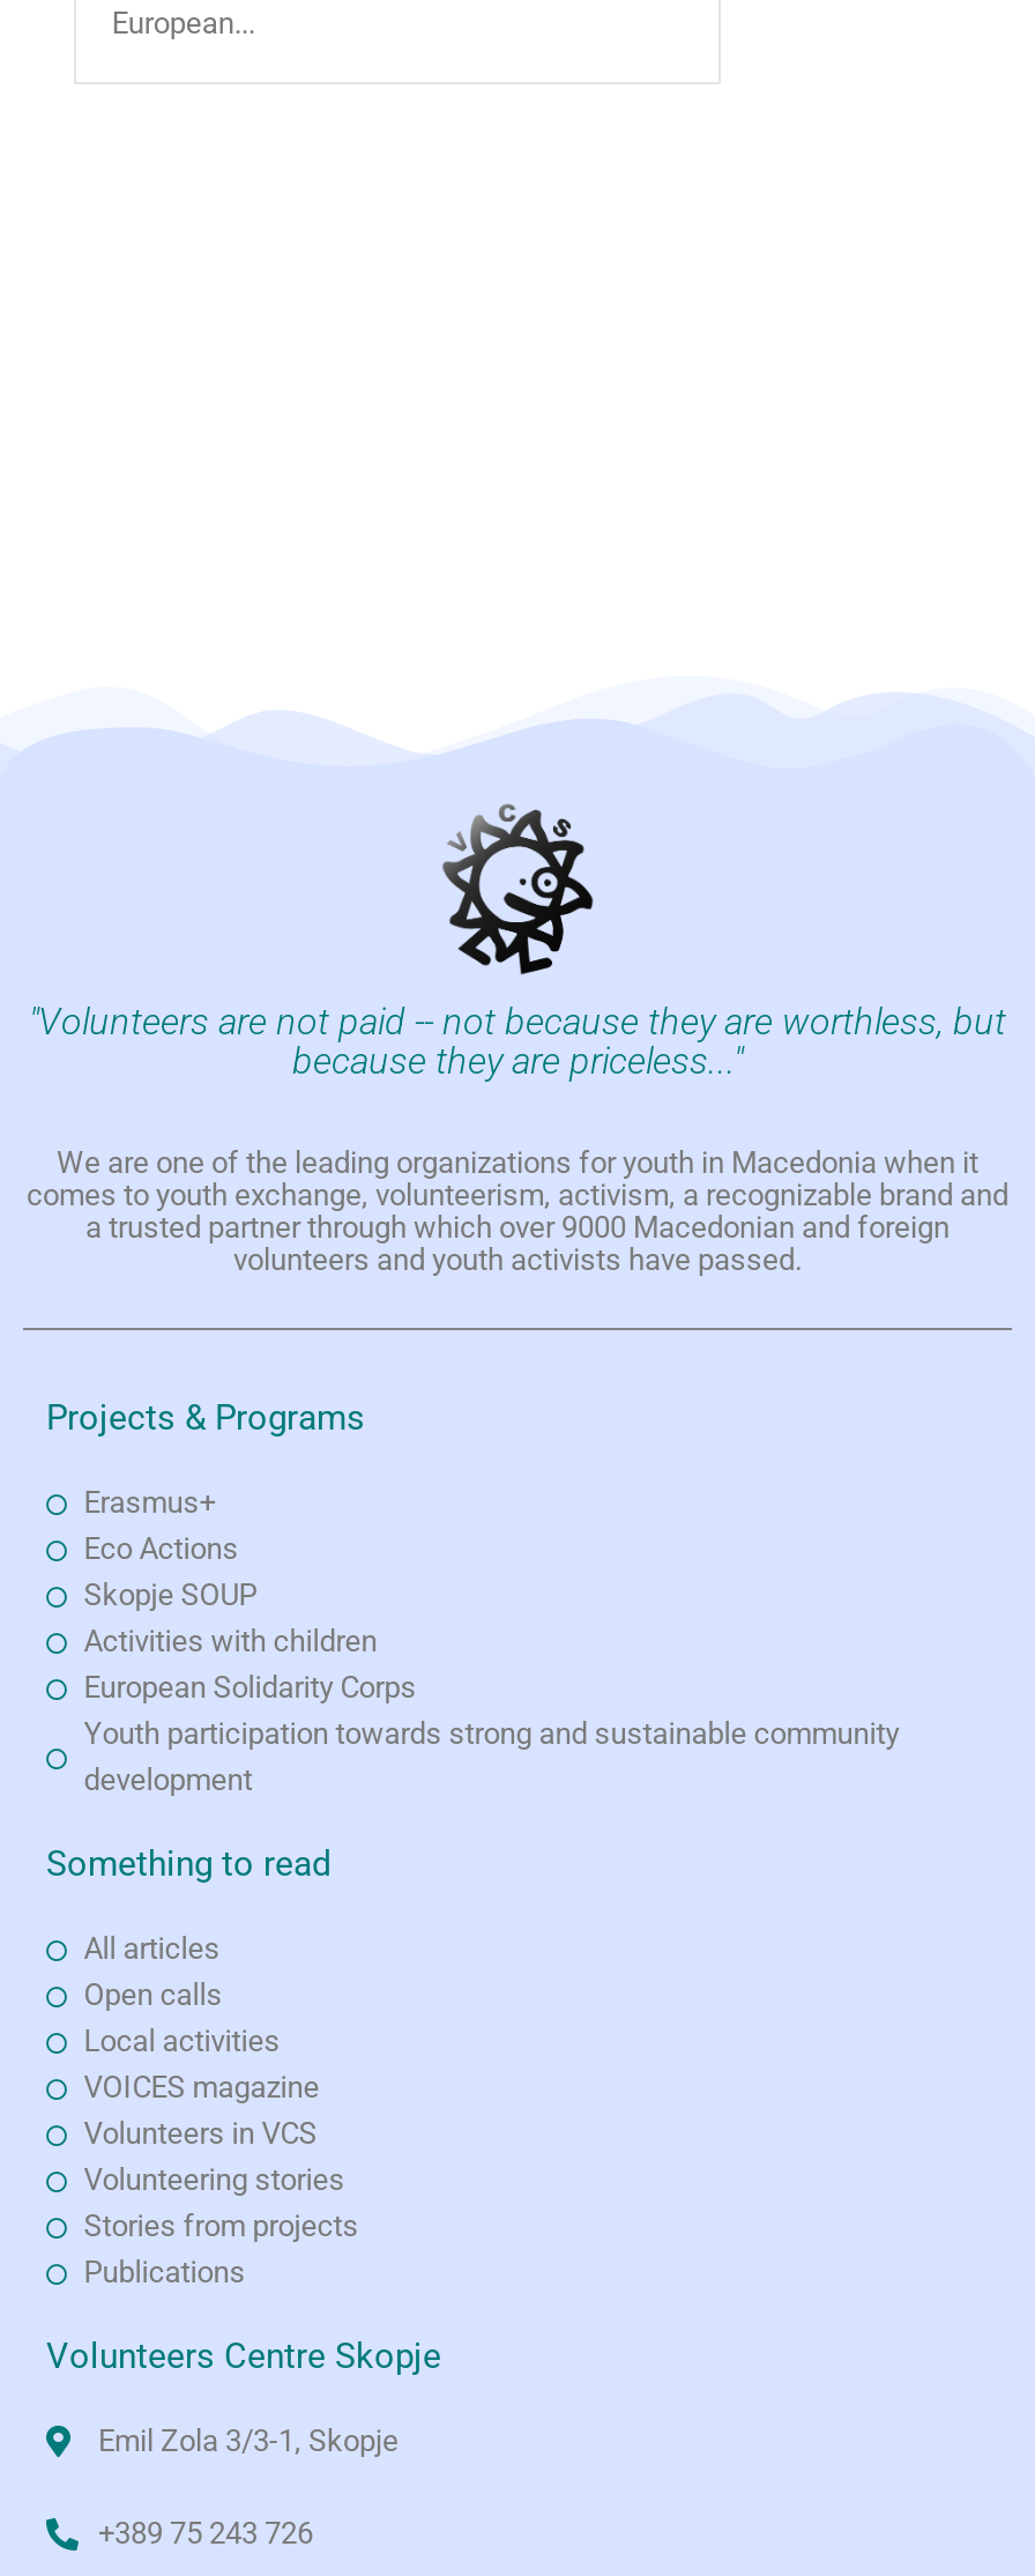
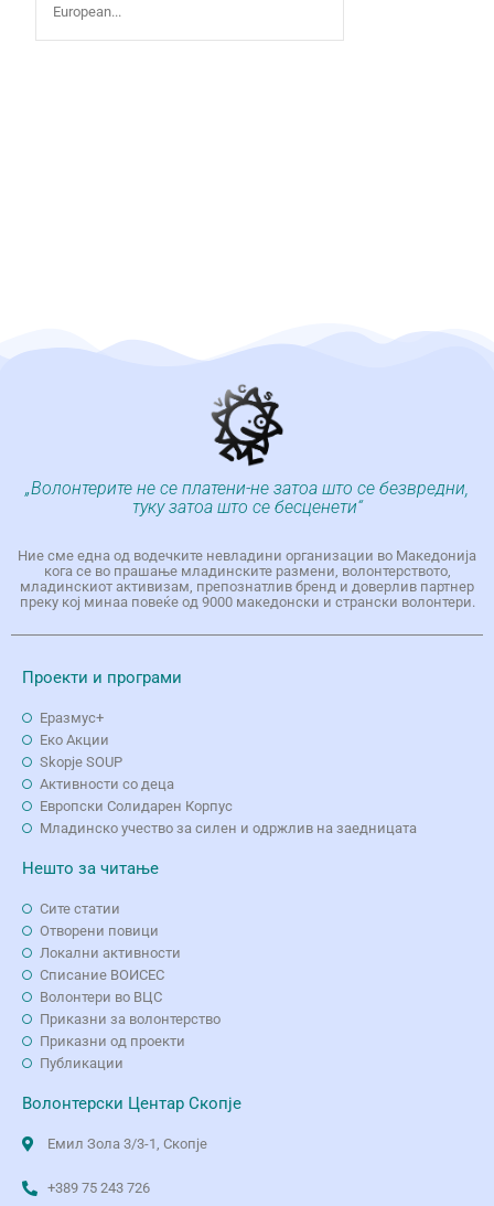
[29,1000,1006,1084] "Volunteers are not paid -- not because they are worthless, but | because they are priceless..." -> [25,478,469,517] „Волонтерите не се платени-не затоа што се безвредни, | туку затоа што се бесценети“
[27,1146,1008,1278] We are one of the leading organizations for youth in Macedonia when it | comes to youth exchange, volunteerism, activism, a recognizable brand and | a trusted partner through which over 9000 Macedonian and foreign | volunteers and youth activists have passed. -> [18,547,476,610] Ние сме една од водечките невладини организации во Македонија | кога се во прашање младинските размени, волонтерството, | младинскиот активизам, препознатлив бренд и доверлив партнер | преку кој минаа повеќе од 9000 македонски и странски волонтери.
[46,1398,365,1440] Projects & Programs -> [22,667,182,687] Проекти и програми
[84,1486,238,1567] Erasmus+ | Eco Actions -> [40,709,109,748] Еразмус+ | Еко Aкции
[84,1624,899,1798] Activities with children | European Solidarity Corps | Youth participation towards strong and sustainable community | development -> [40,775,417,836] Активности со деца | Европски Солидарен Корпус | Младинско учество за силен и одржлив на заедницата
[46,1844,330,1886] Something to read -> [22,858,159,878] Нешто за читање
[84,1932,359,2290] All articles | Open calls | Local activities | VOICES magazine | Volunteers in VCS | Volunteering stories | Stories from projects | Publications -> [40,900,221,1071] Сите статии | Отворени повици | Локални активности | Списание ВОИСЕС | Волонтери во ВЦС | Приказни за волонтерство | Приказни од проекти | Публикации
[46,2336,441,2378] Volunteers Centre Skopje -> [22,1093,241,1113] Волонтерски Центар Скопје
[98,2424,399,2459] Emil Zola 3/3-1, Skopje -> [47,1135,207,1152] Емил Зола 3/3-1, Скопје

